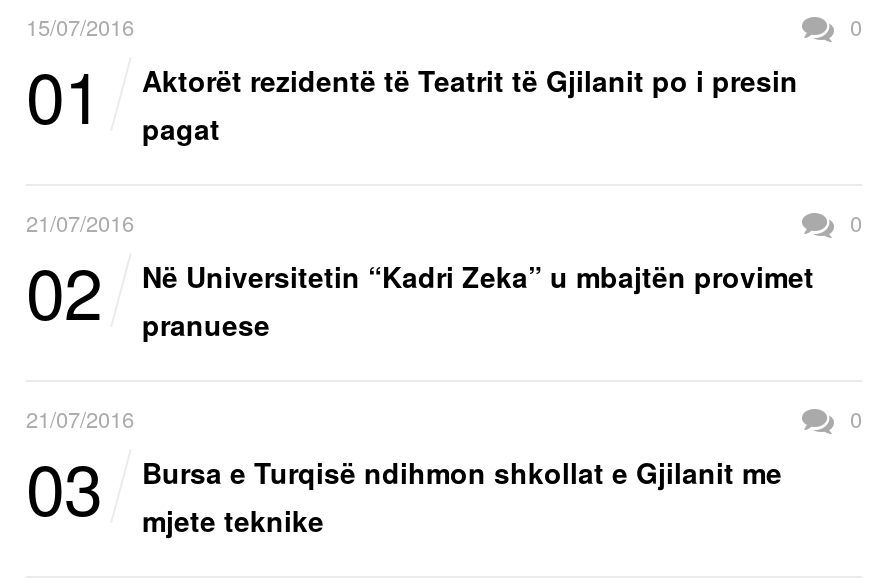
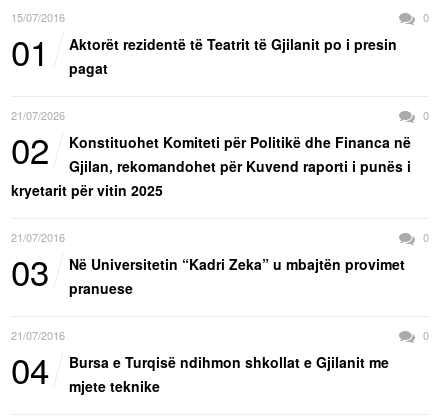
[26,206,134,238] 21/07/2016 -> [11,107,65,123] 21/07/2026
none -> [11,132,429,296] Konstituohet Komiteti për Politikë dhe Financa në | Gjilan, rekomandohet për Kuvend raporti i punës i | kryetarit për vitin 2025 | 21/07/2016 | 0 | 03
[26,437,782,541] 03 Bursa e Turqisë ndihmon shkollat e Gjilanit me mjete teknike -> [11,344,389,396] 04 Bursa e Turqisë ndihmon shkollat e Gjilanit me mjete teknike

